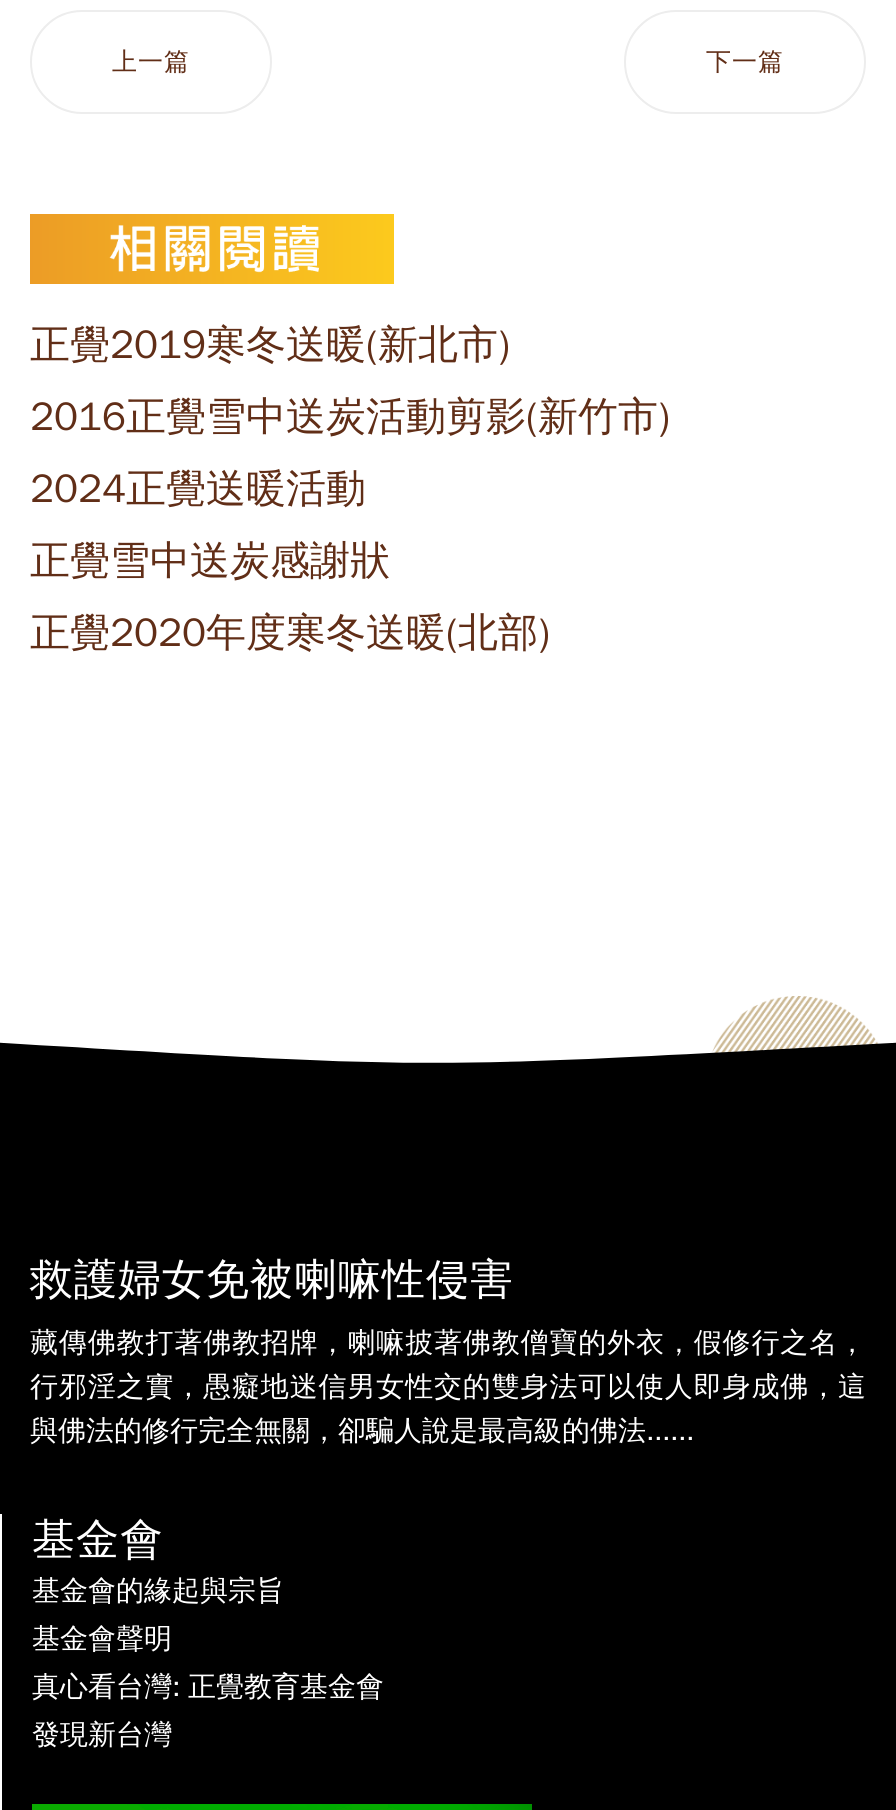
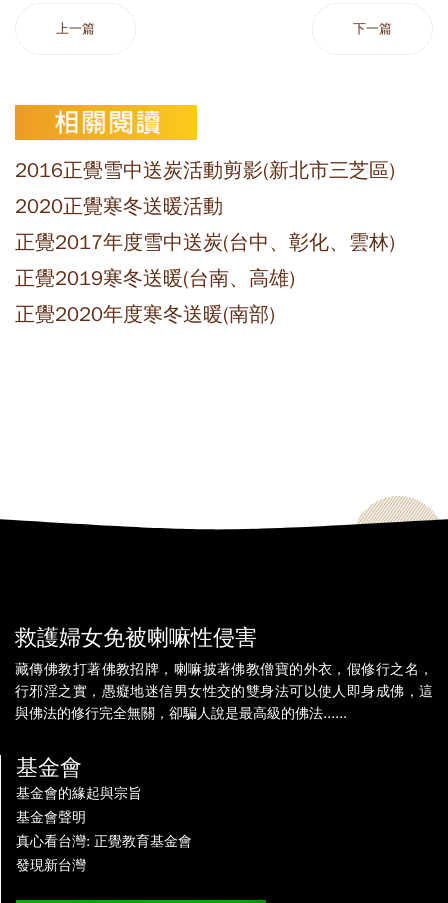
[30,321,670,659] 正覺2019寒冬送暖(新北市) | 2016正覺雪中送炭活動剪影(新竹市) | 2024正覺送暖活動 | 正覺雪中送炭感謝狀 | 正覺2020年度寒冬送暖(北部) -> [15,158,395,327] 2016正覺雪中送炭活動剪影(新北市三芝區) | 2020正覺寒冬送暖活動 | 正覺2017年度雪中送炭(台中、彰化、雲林) | 正覺2019寒冬送暖(台南、高雄) | 正覺2020年度寒冬送暖(南部)

